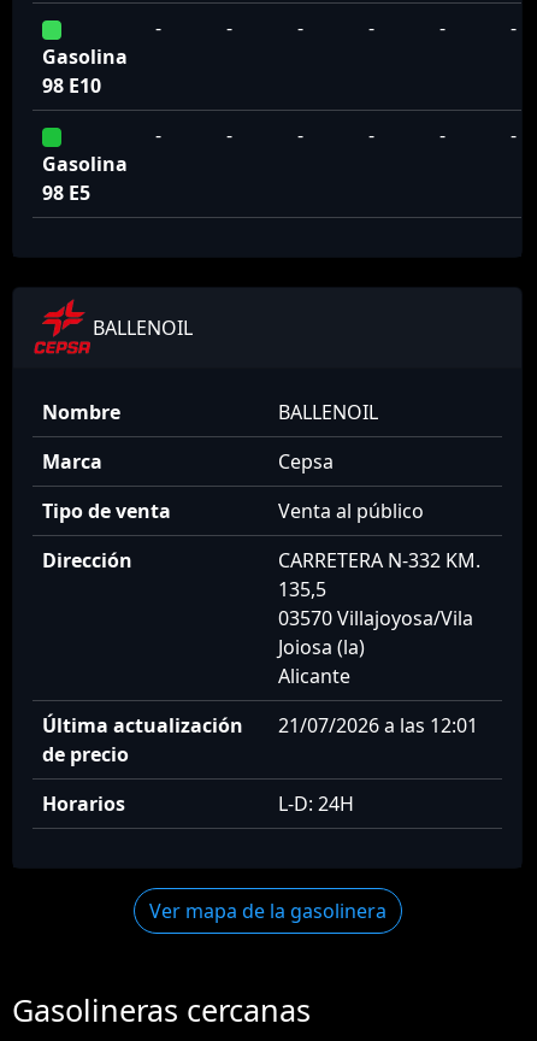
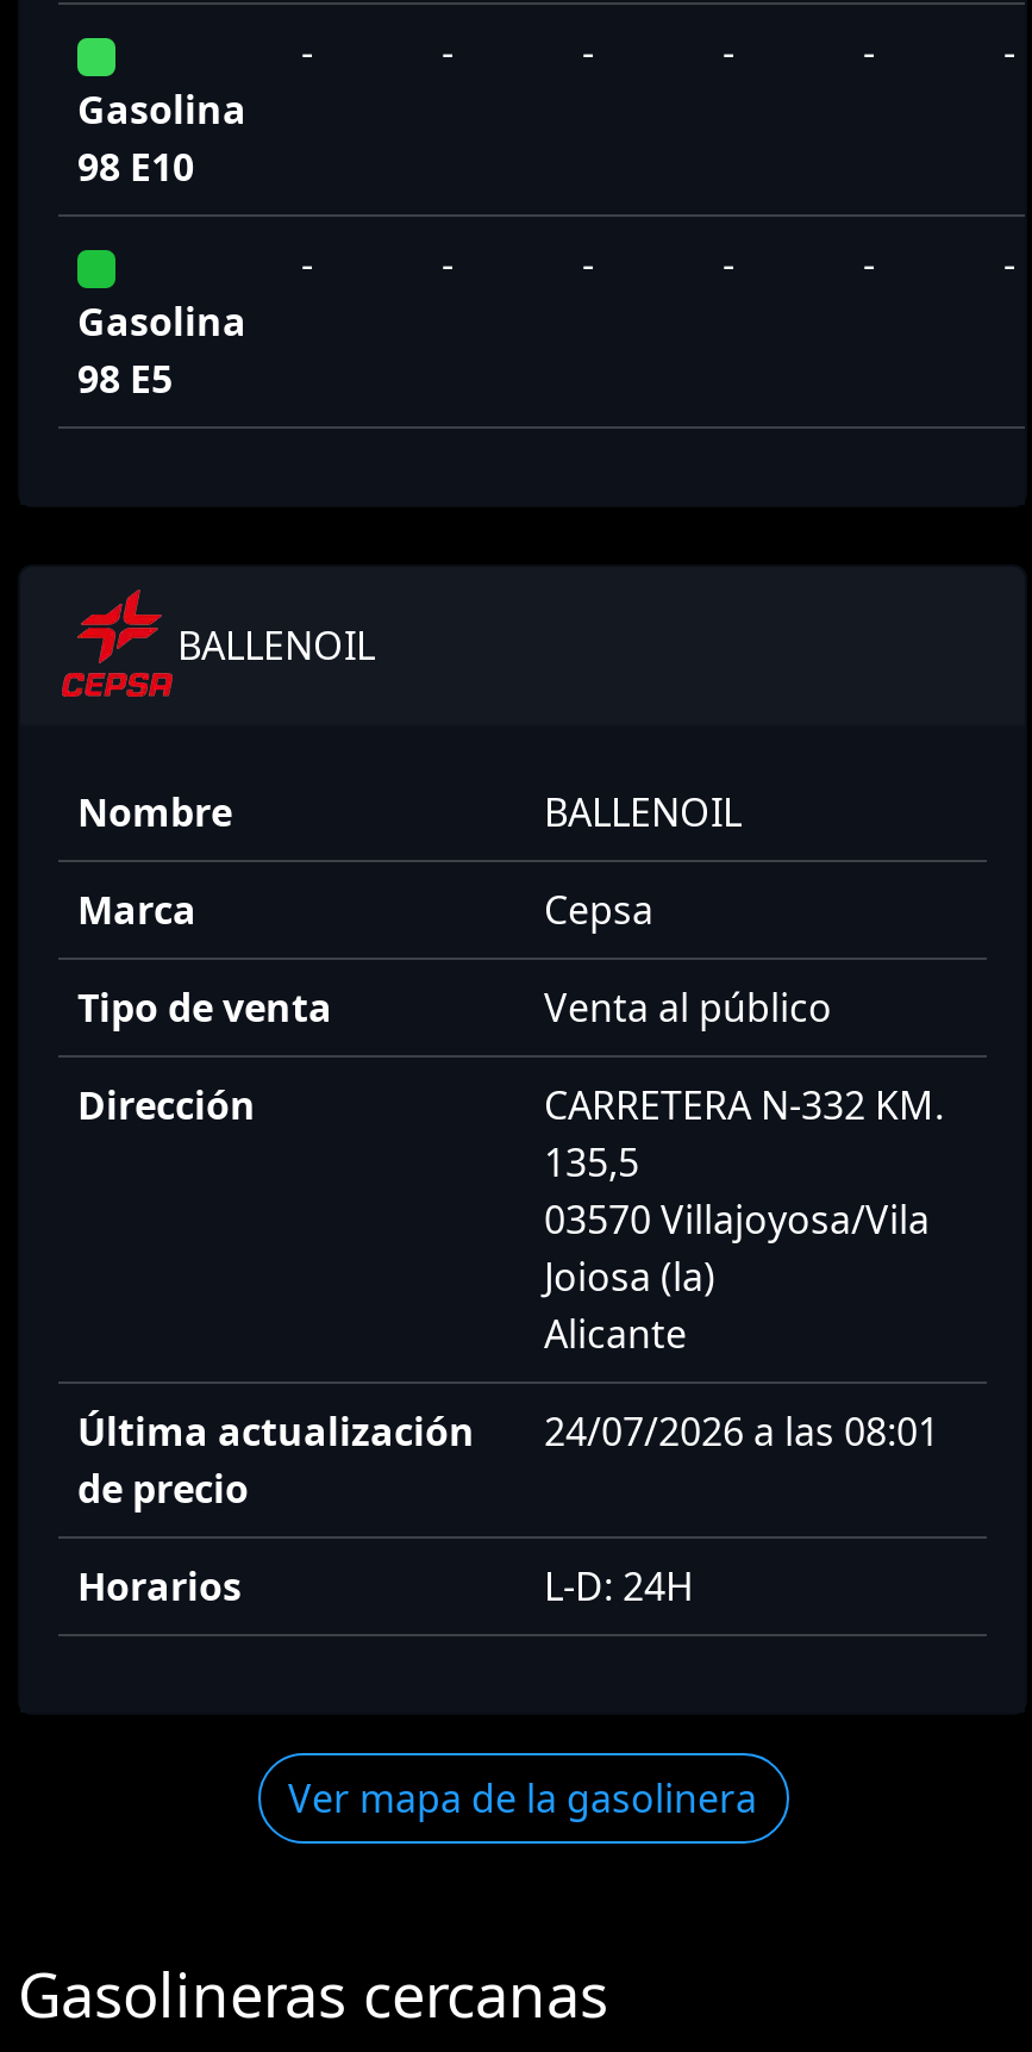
[42,712,478,739] Última actualización 21/07/2026 a las 12:01 -> [77,1405,939,1458] Última actualización 24/07/2026 a las 08:01

